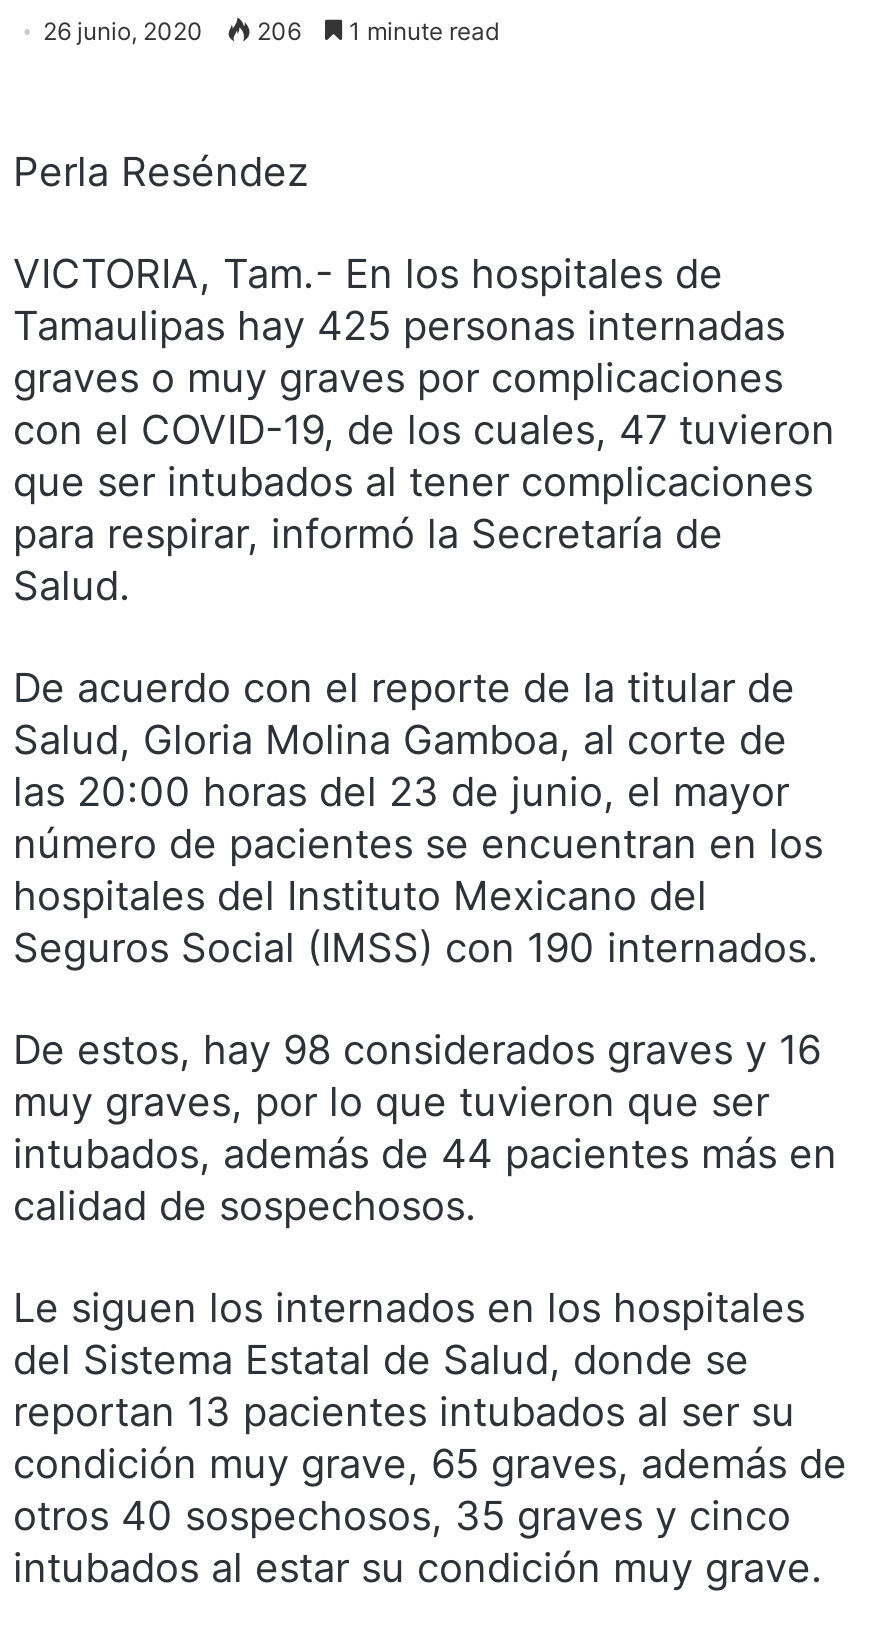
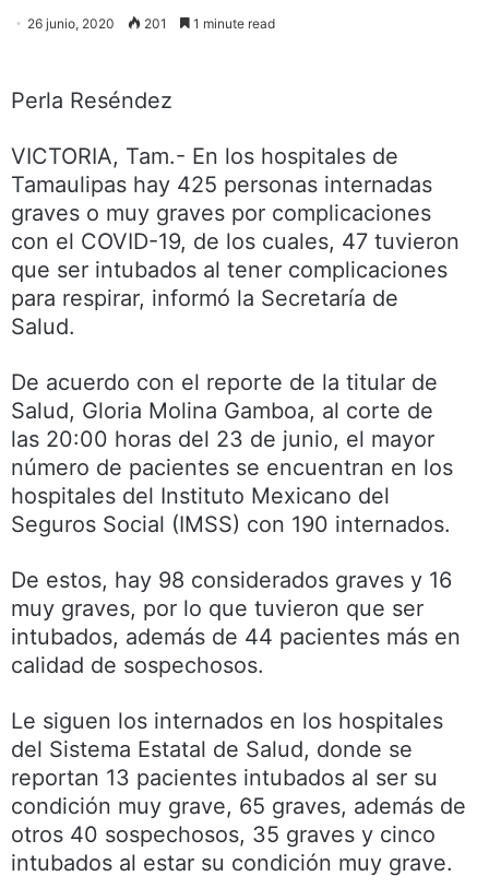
[43,17,499,47] 26 junio, 2020 206 1 minute read -> [27,16,275,32] 26 junio, 2020 201 1 minute read

